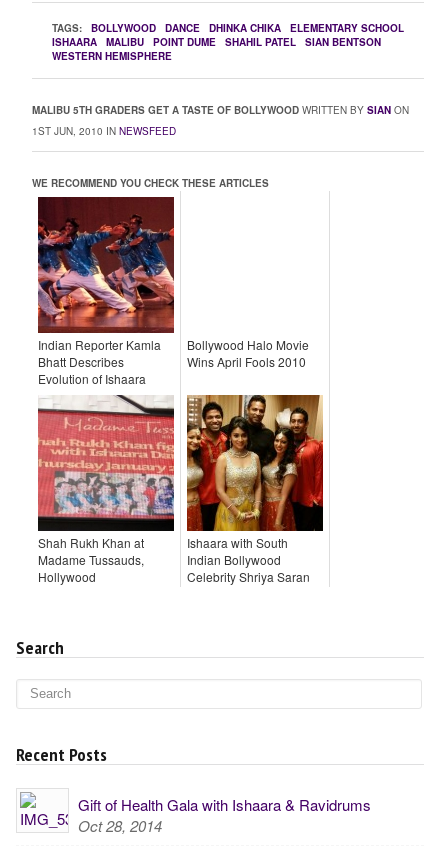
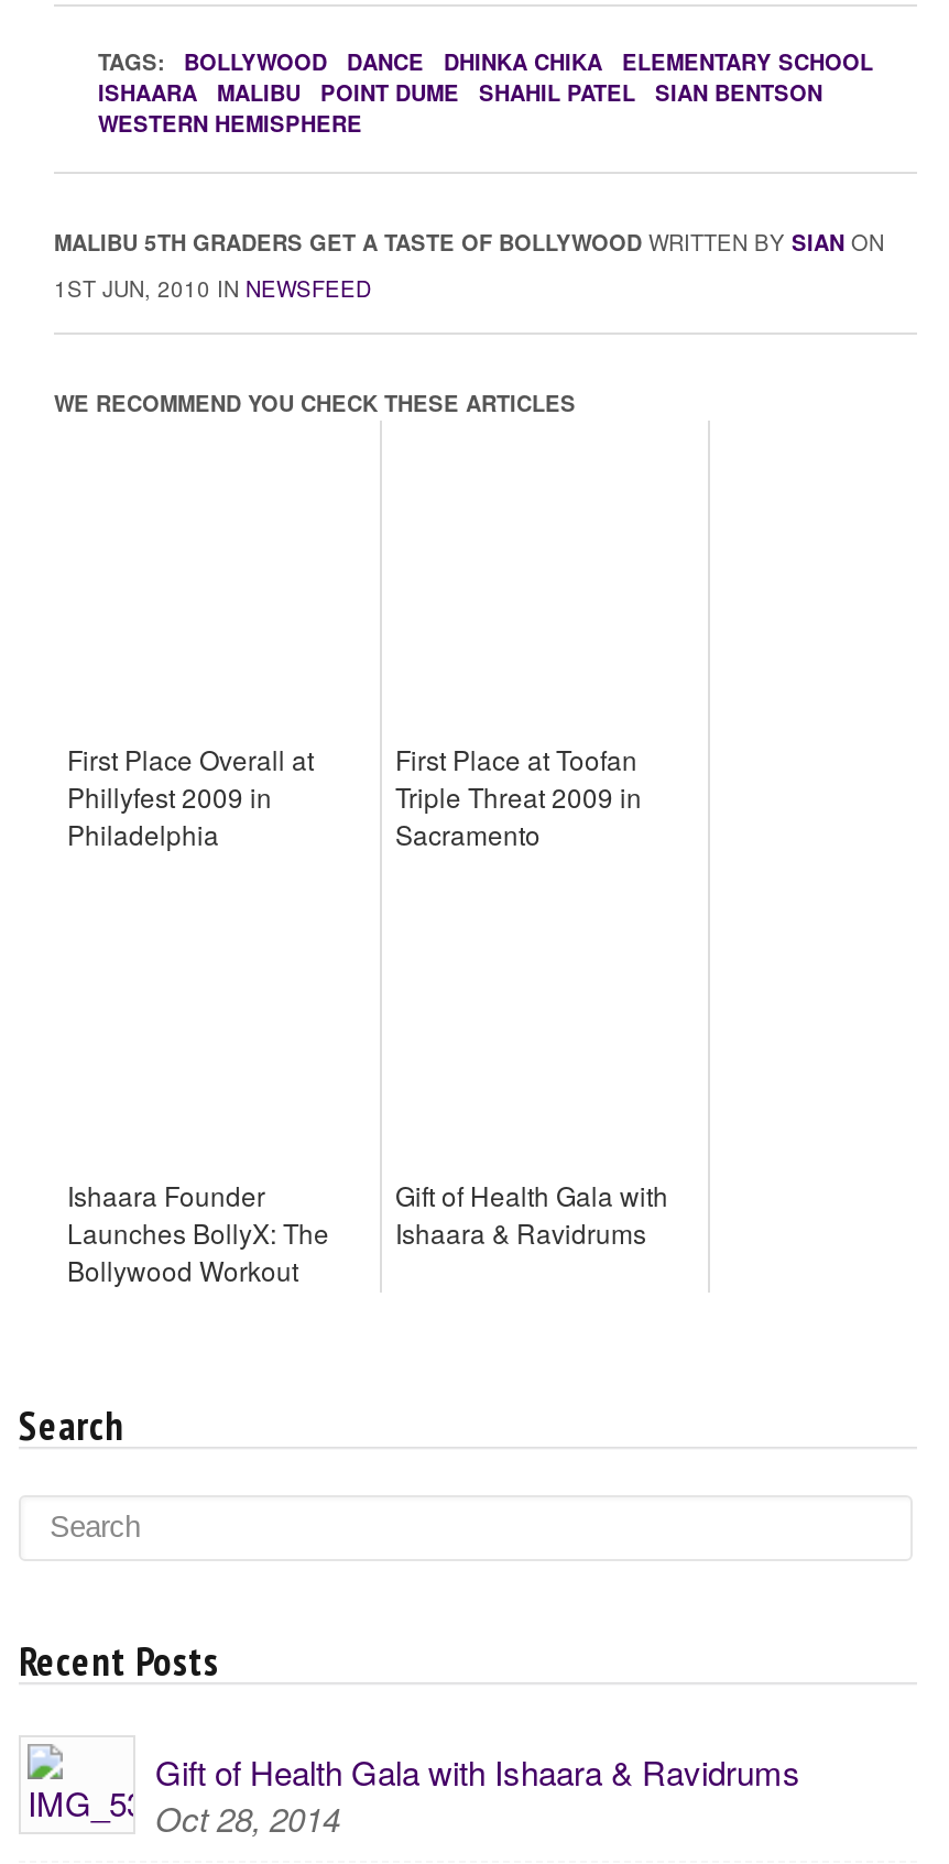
[37,196,175,329] [image] -> none
[38,336,161,387] Indian Reporter Kamla | Bhatt Describes | Evolution of Ishaara -> [67,740,314,853] First Place Overall at | Phillyfest 2009 in | Philadelphia
[187,336,309,370] Bollywood Halo Movie | Wins April Fools 2010 -> [395,740,642,853] First Place at Toofan | Triple Threat 2009 in | Sacramento
[37,395,175,532] [image] -> none
[186,394,324,527] [image] -> none
[38,534,144,585] Shah Rukh Khan at | Madame Tussauds, | Hollywood -> [67,1176,329,1289] Ishaara Founder | Launches BollyX: The | Bollywood Workout
[187,534,310,585] Ishaara with South | Indian Bollywood | Celebrity Shriya Saran -> [395,1176,668,1251] Gift of Health Gala with | Ishaara & Ravidrums

